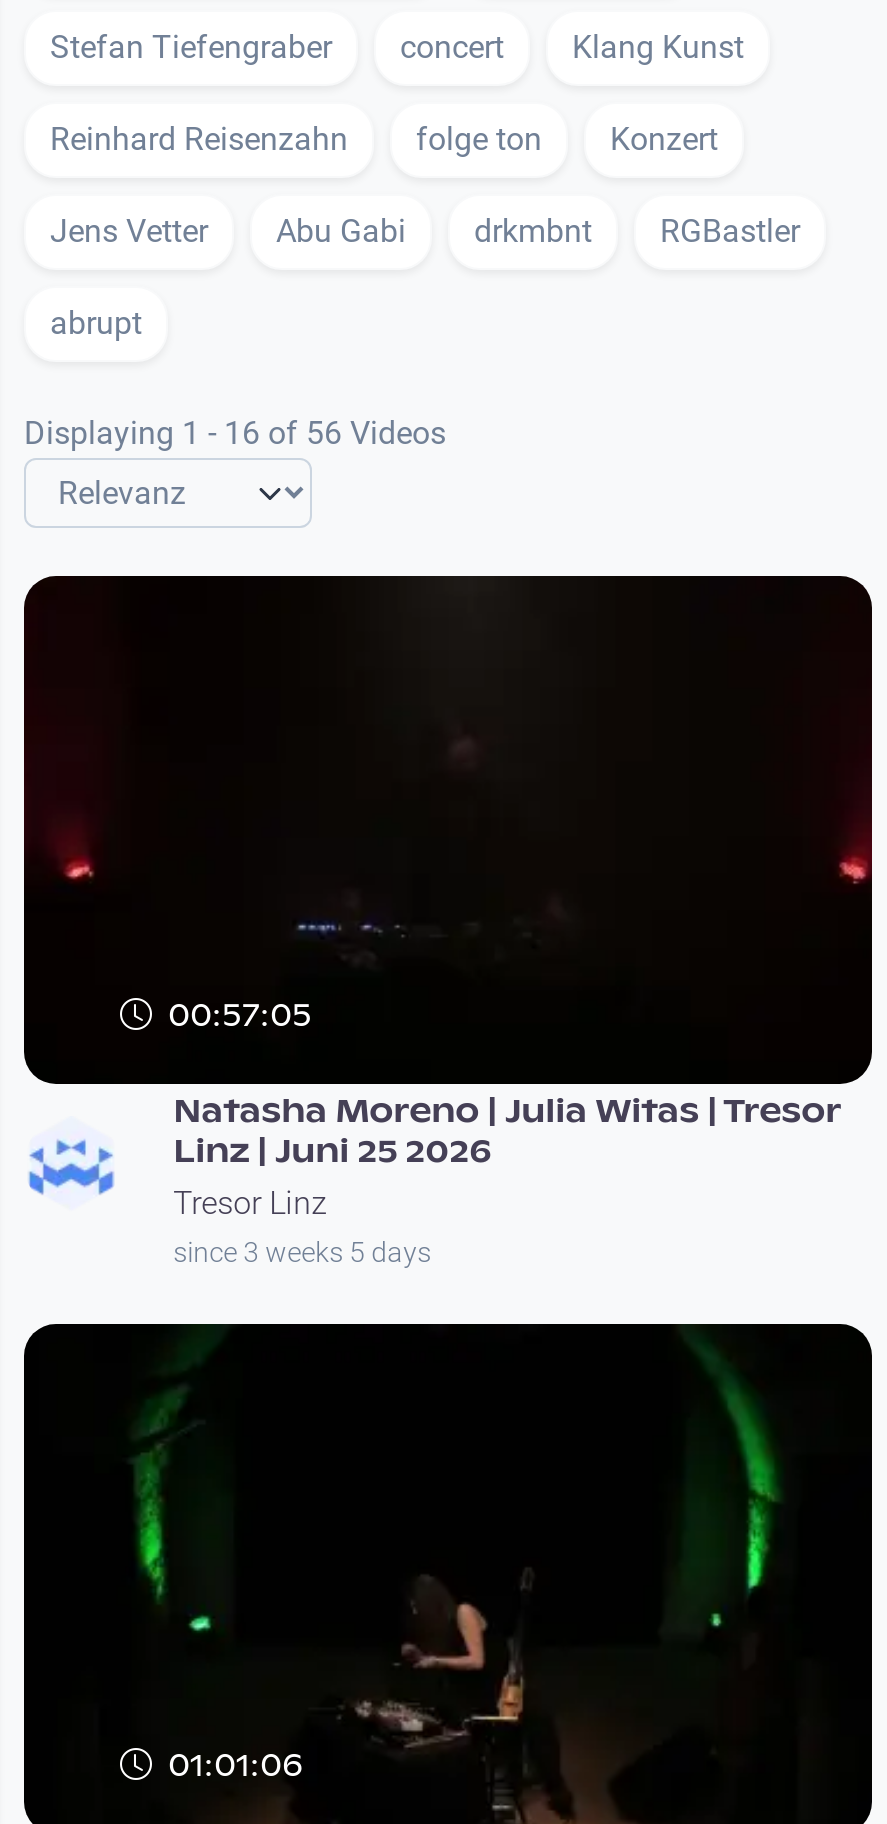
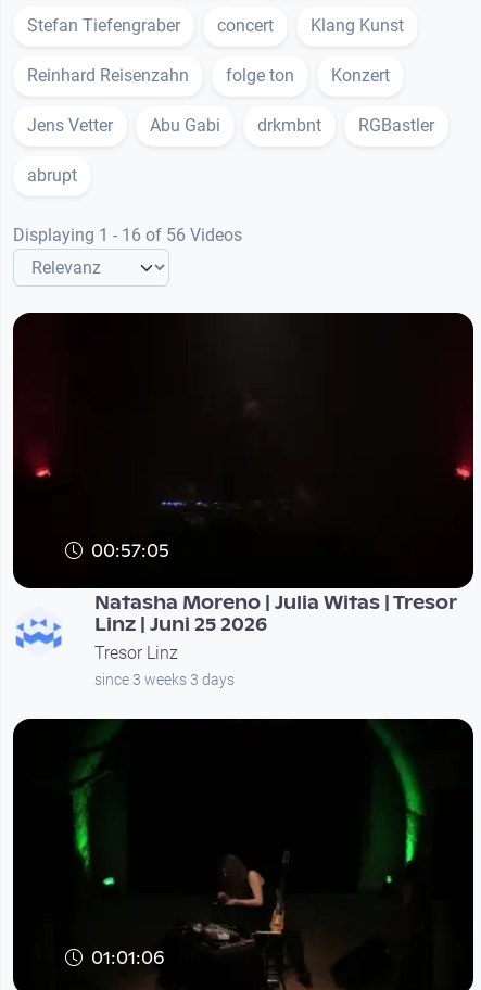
[173,1237,431,1269] since 3 weeks 5 days -> [94,671,234,689] since 3 weeks 3 days

